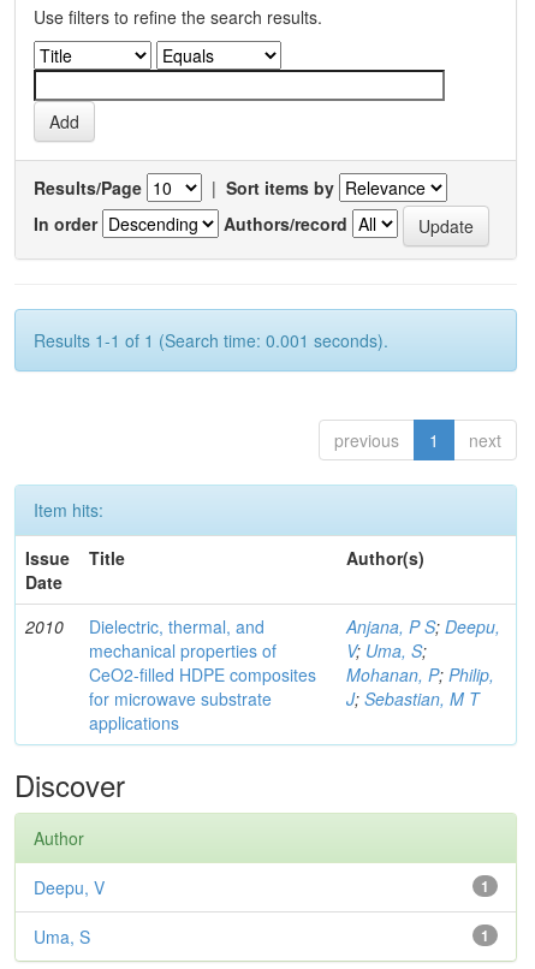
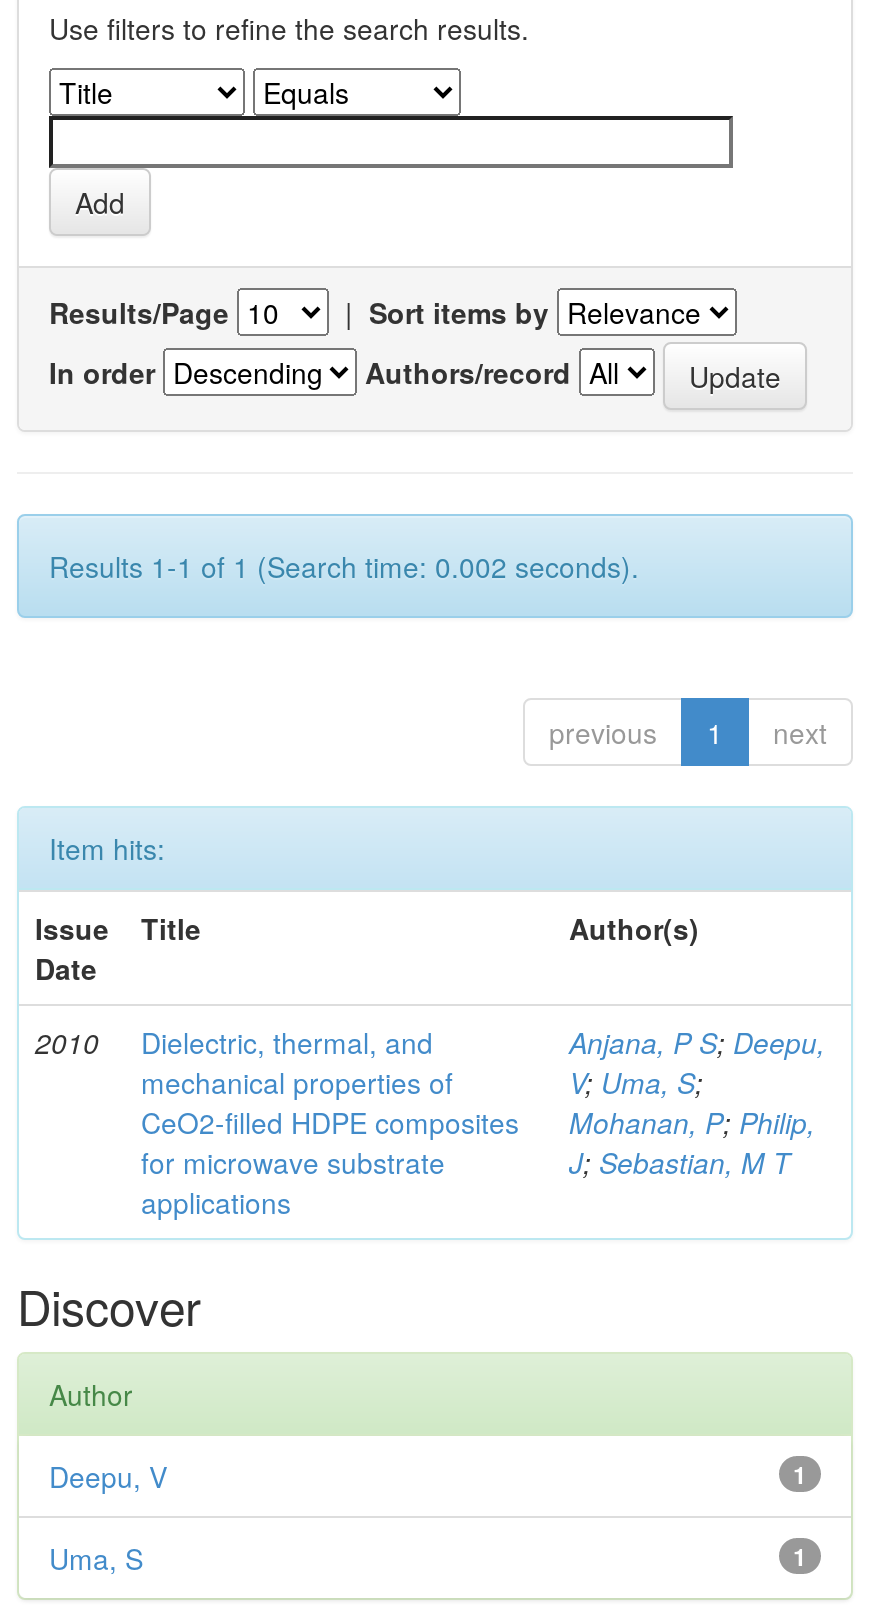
[34,328,388,352] Results 1-1 of 1 (Search time: 0.001 seconds). -> [49,546,639,586] Results 1-1 of 1 (Search time: 0.002 seconds).

